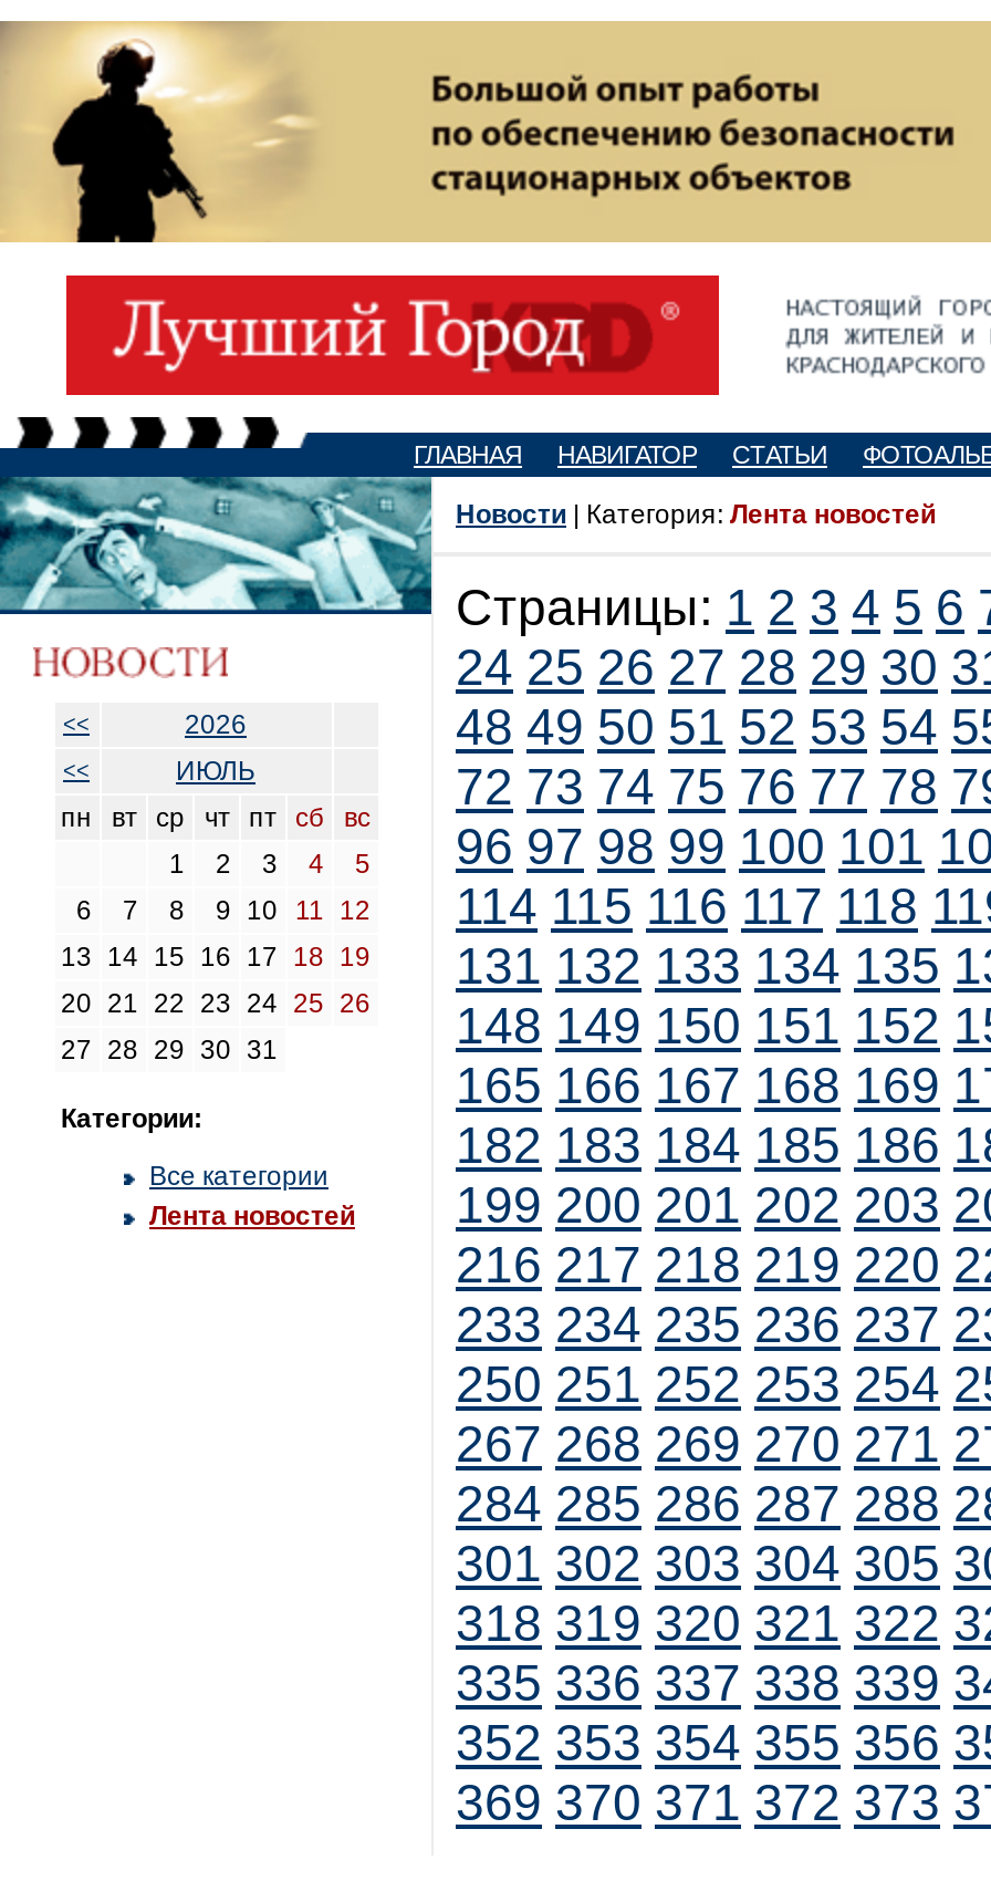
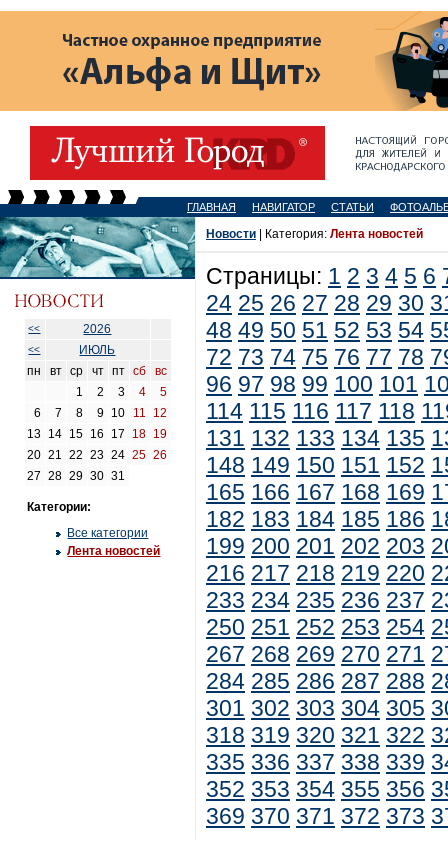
[7,21,984,245] [image] -> [3,11,445,112] [image]

